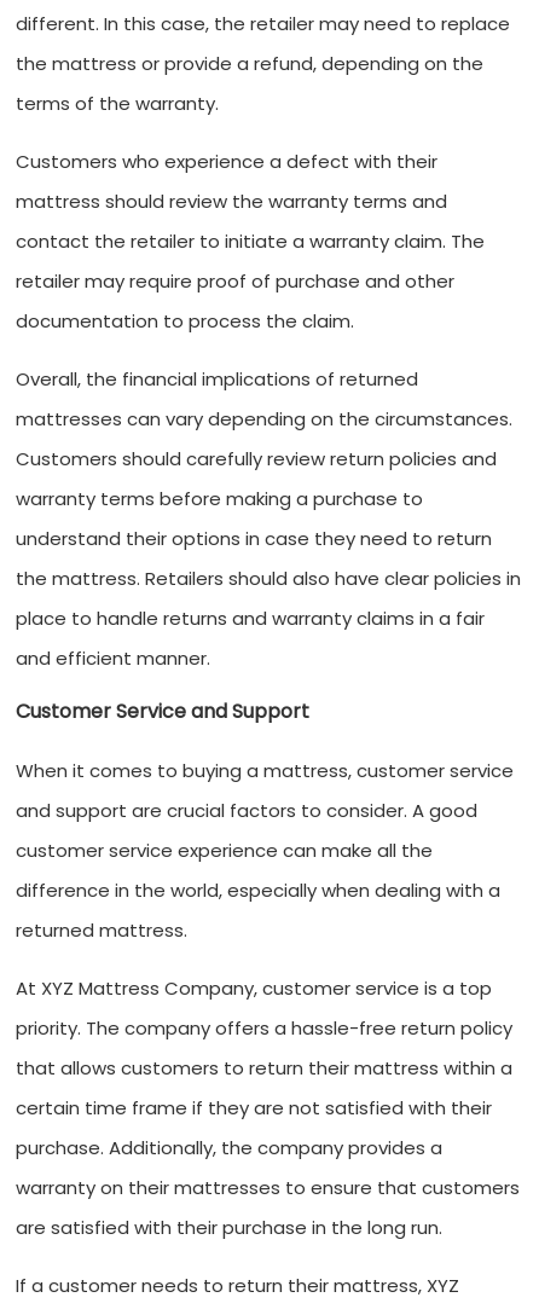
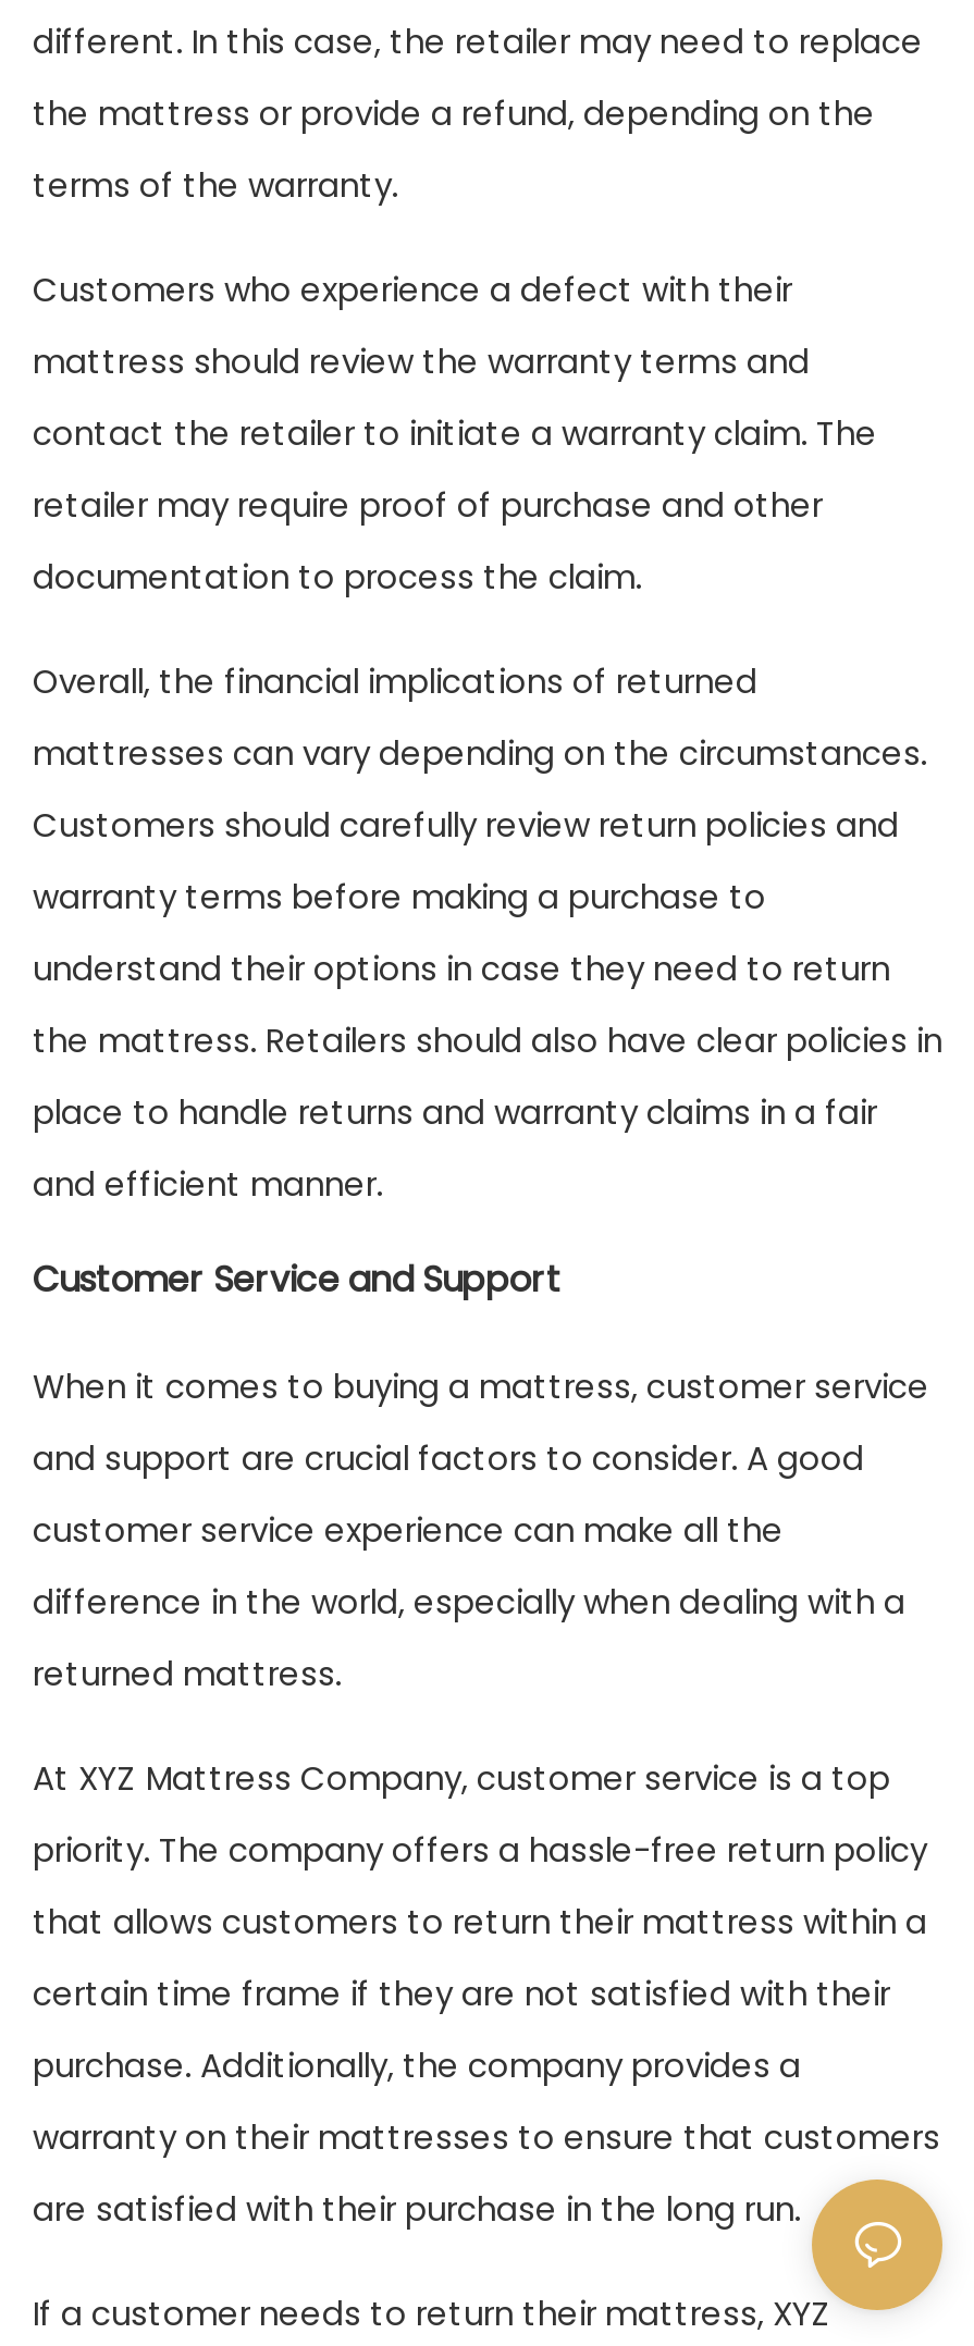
none -> [807,2175,947,2314] [image]

